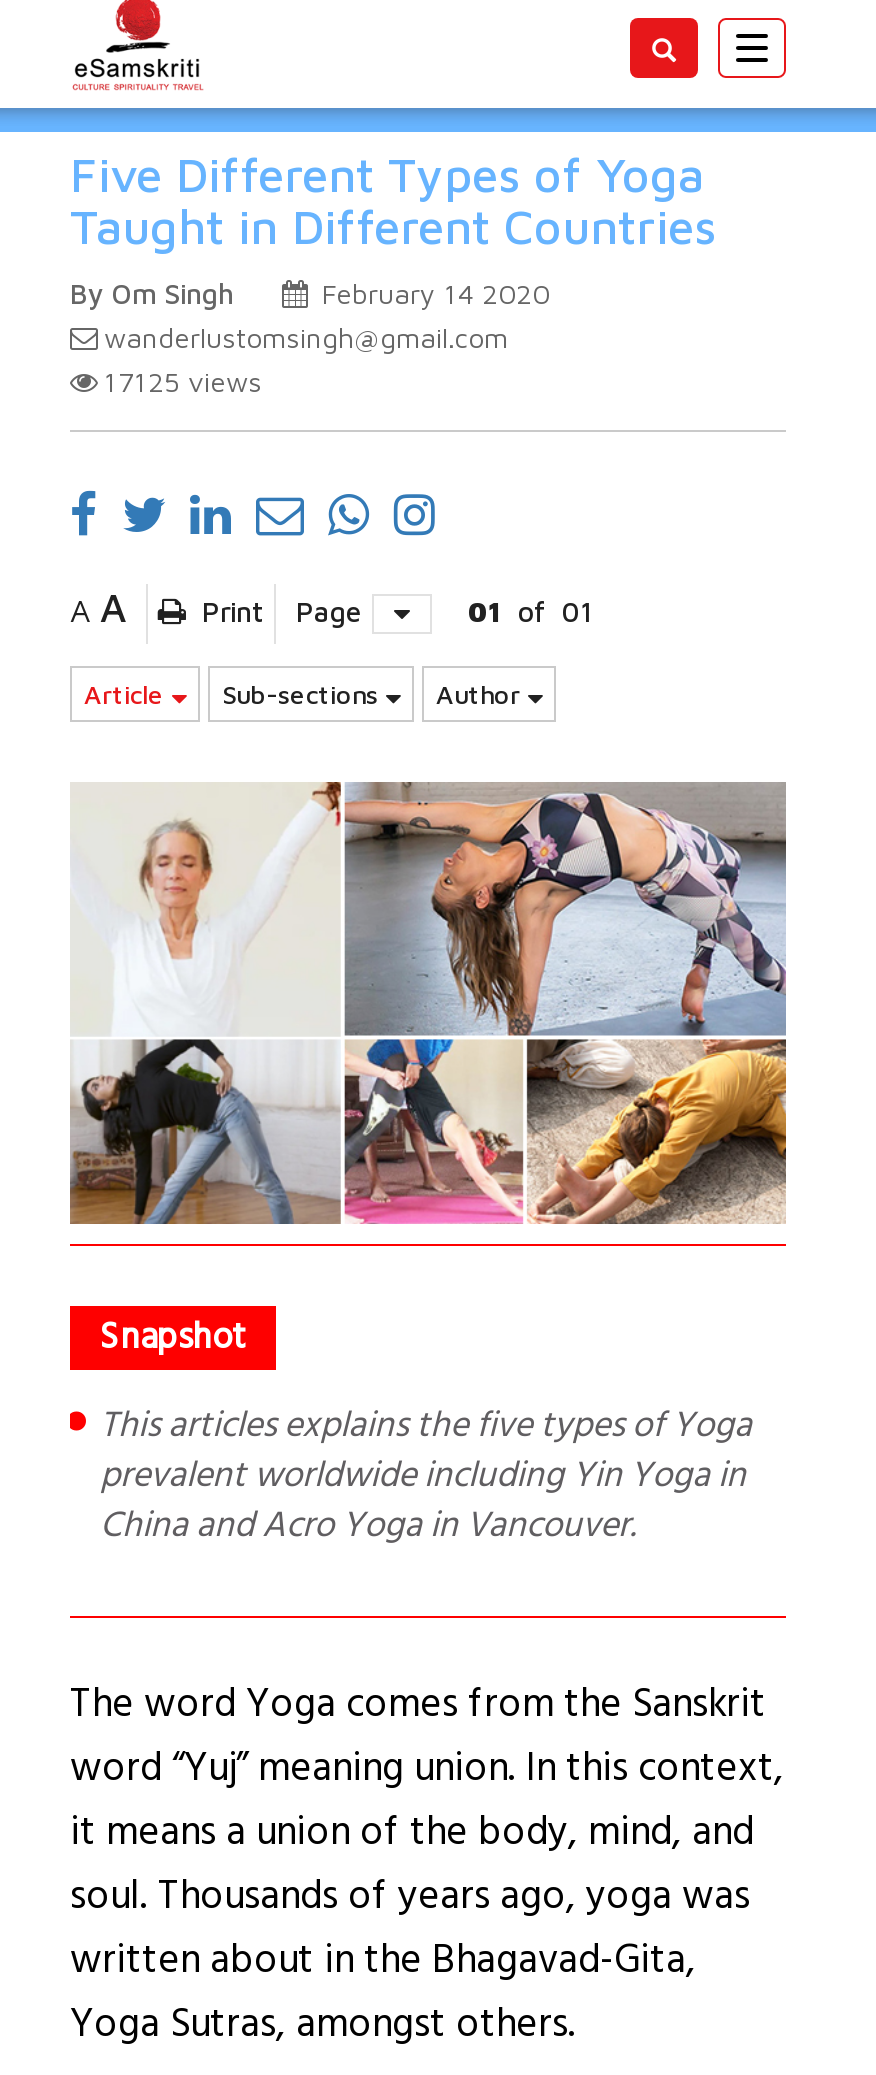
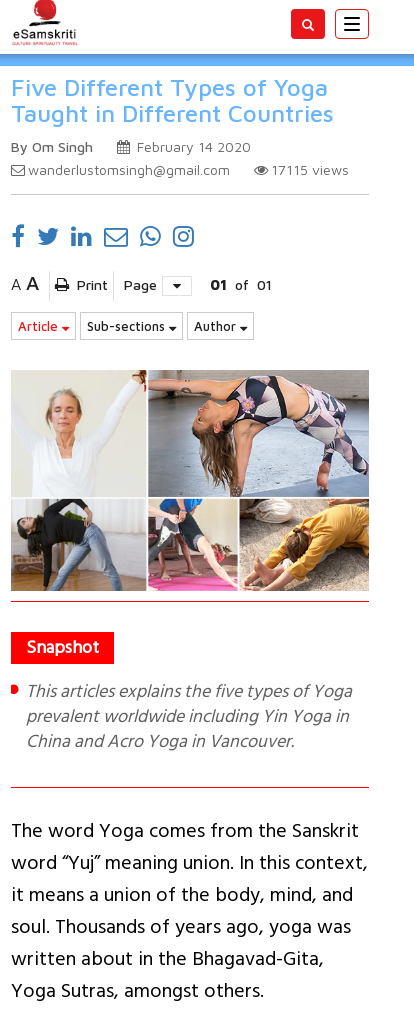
[104,364,262,398] 17125 views -> [271,161,349,178] 17115 views

